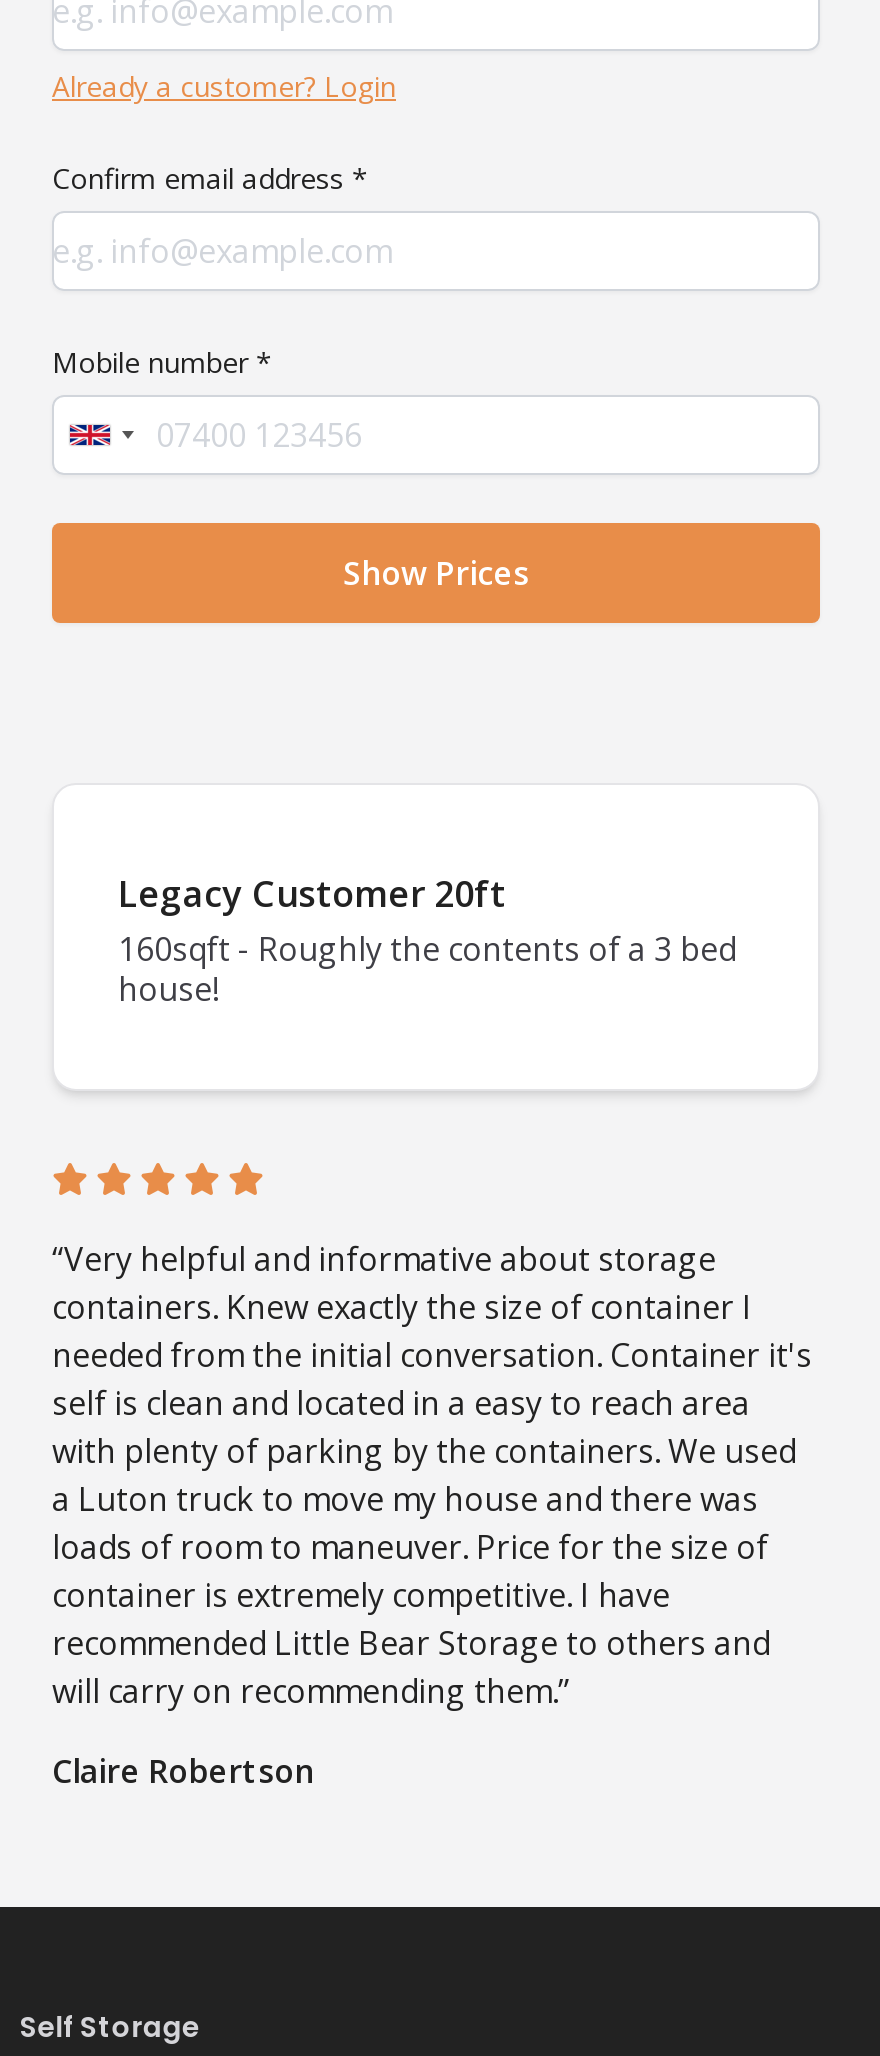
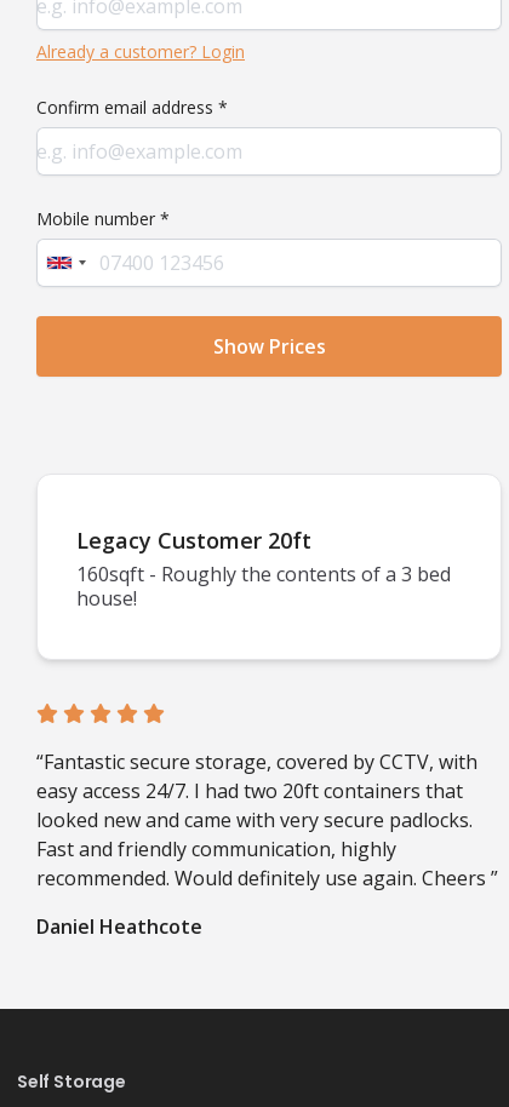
[52,1236,812,1712] “Very helpful and informative about storage | containers. Knew exactly the size of container I | needed from the initial conversation. Container it's | self is clean and located in a easy to reach area | with plenty of parking by the containers. We used | a Luton truck to move my house and there was | loads of room to maneuver. Price for the size of | container is extremely competitive. I have | recommended Little Bear Storage to others and | will carry on recommending them.” -> [36,748,498,891] “Fantastic secure storage, covered by CCTV, with | easy access 24/7. I had two 20ft containers that | looked new and came with very secure padlocks. | Fast and friendly communication, highly | recommended. Would definitely use again. Cheers ”
[52,1748,314,1792] Claire Robertson -> [36,913,202,940] Daniel Heathcote

